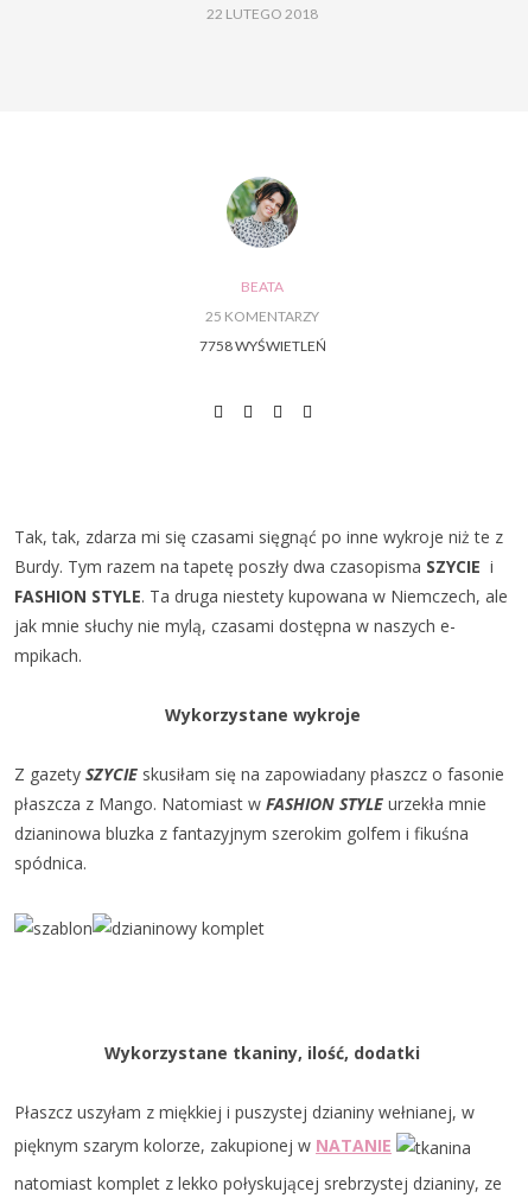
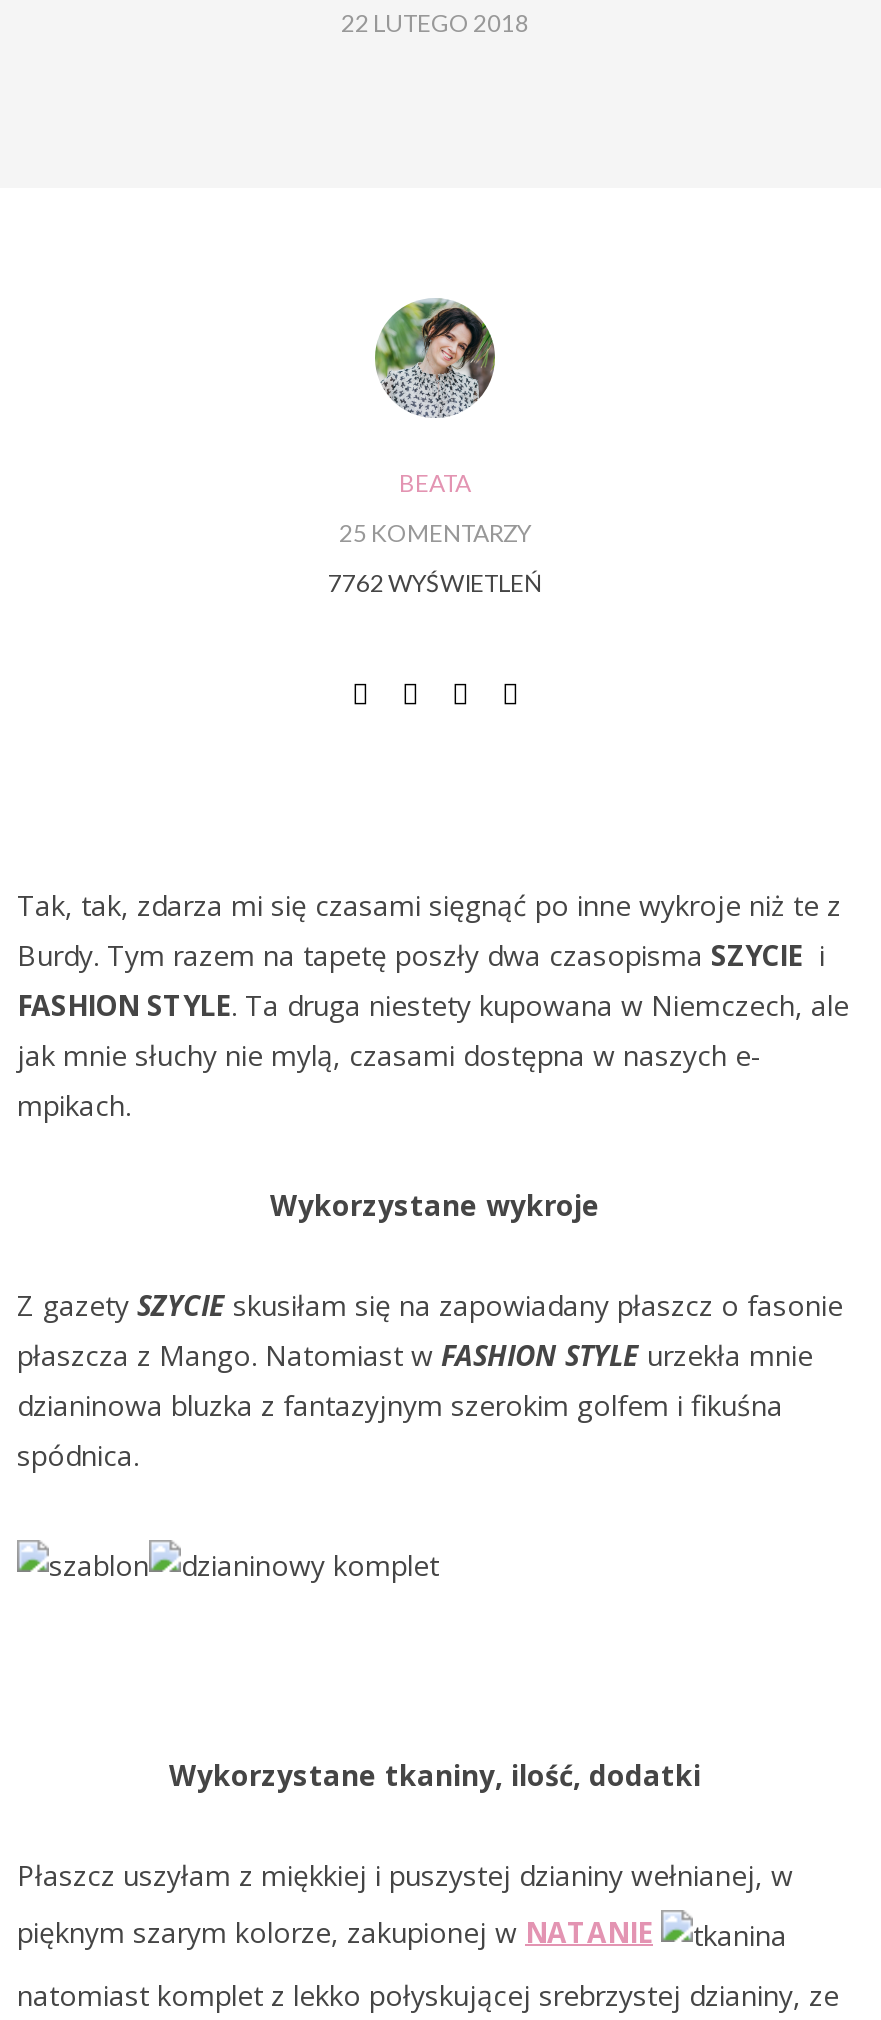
[199,337,326,354] 7758 WYŚWIETLEŃ -> [328,568,542,598] 7762 WYŚWIETLEŃ

